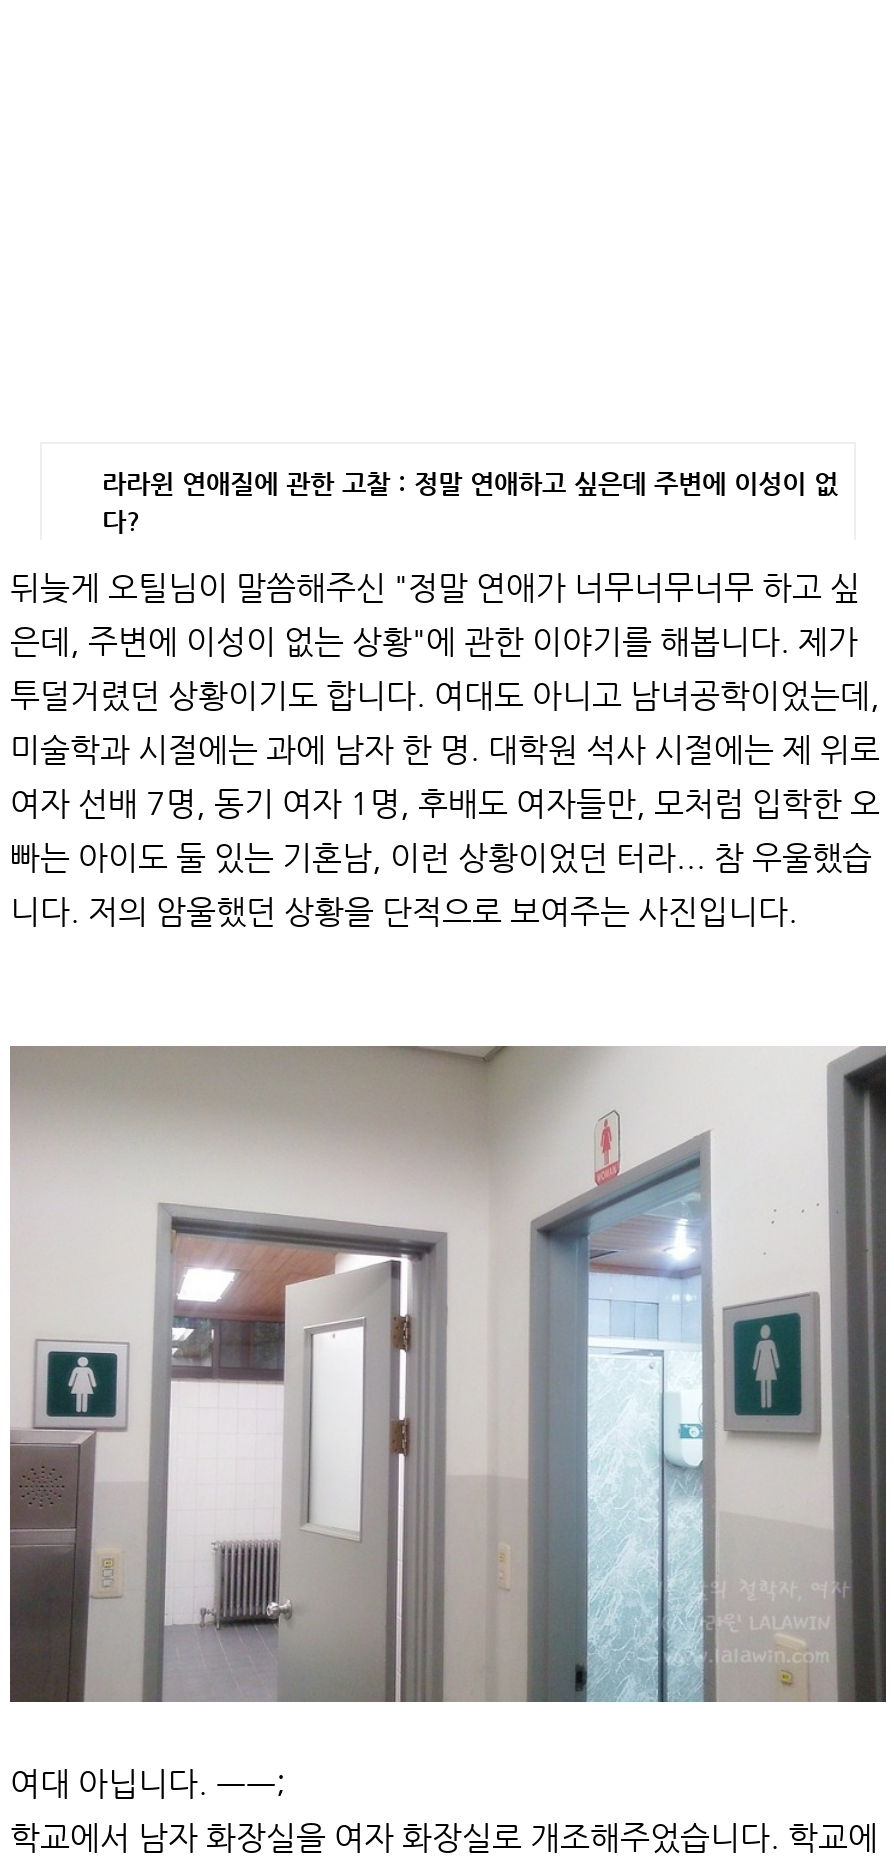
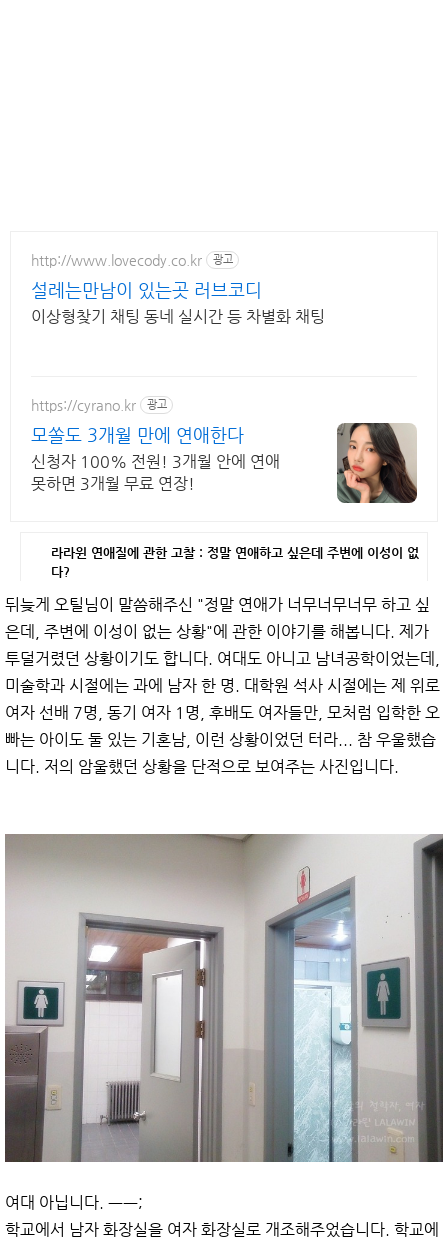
none -> [31,251,325,326] http://www.lovecody.co.kr | 광고 | 설레는만남이 있는곳 러브코디 | 이상형찾기 채팅 동네 실시간 등 차별화 채팅
none -> [31,396,280,493] https://cyrano.kr | 광고 | 모쏠도 3개월 만에 연애한다 | 신청자 100% 전원! 3개월 안에 연애 | 못하면 3개월 무료 연장!
none -> [336,422,418,504] [image]

